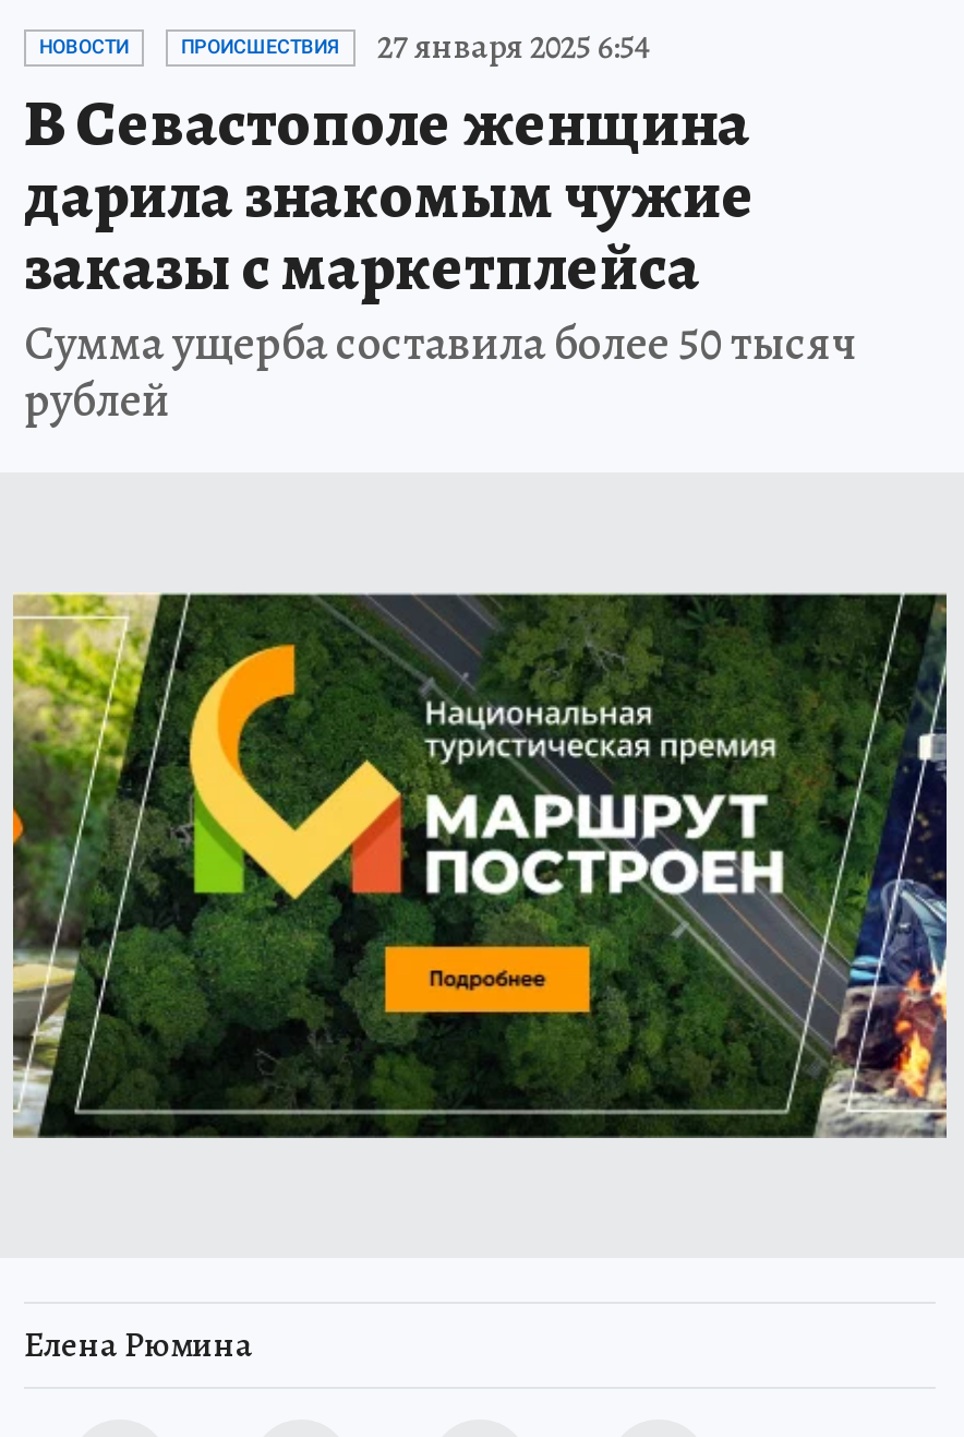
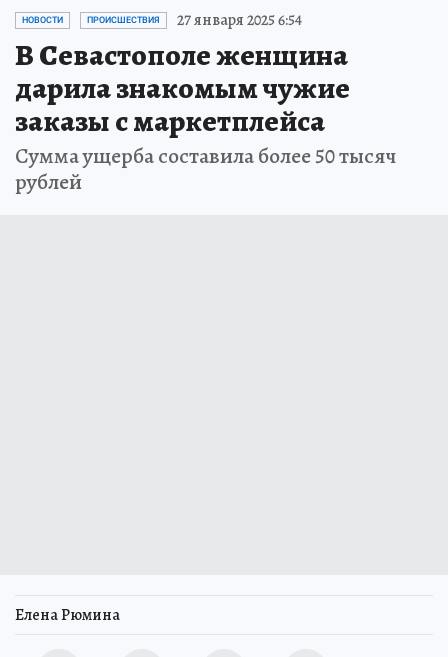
[11,590,949,1140] [image] -> none

